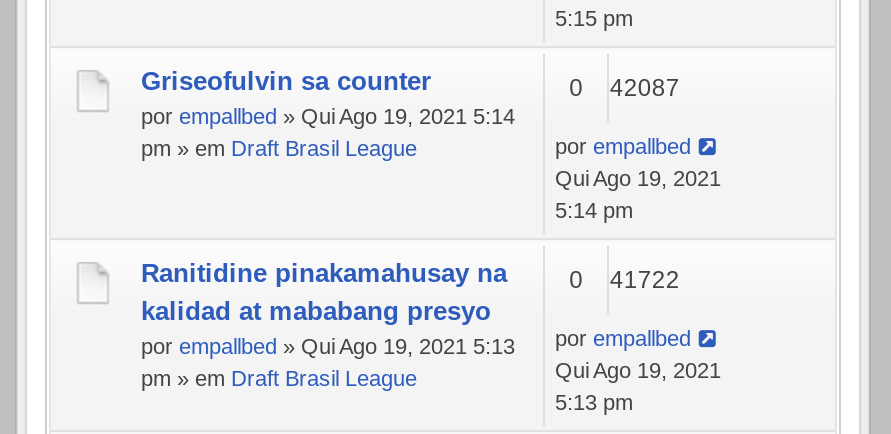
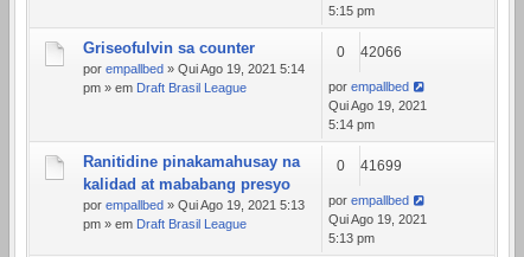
[569,73,680,101] 0 42087 -> [337,43,402,60] 0 42066
[569,265,680,293] 0 41722 -> [337,157,402,174] 0 41699

